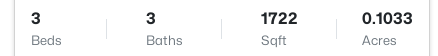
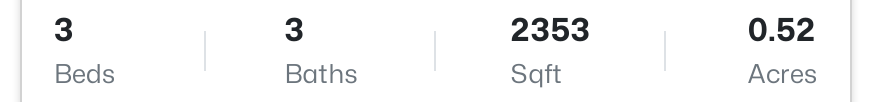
[261,9,298,28] 1722 -> [511,11,591,49] 2353
[362,9,413,28] 0.1033 -> [748,11,816,49] 0.52

